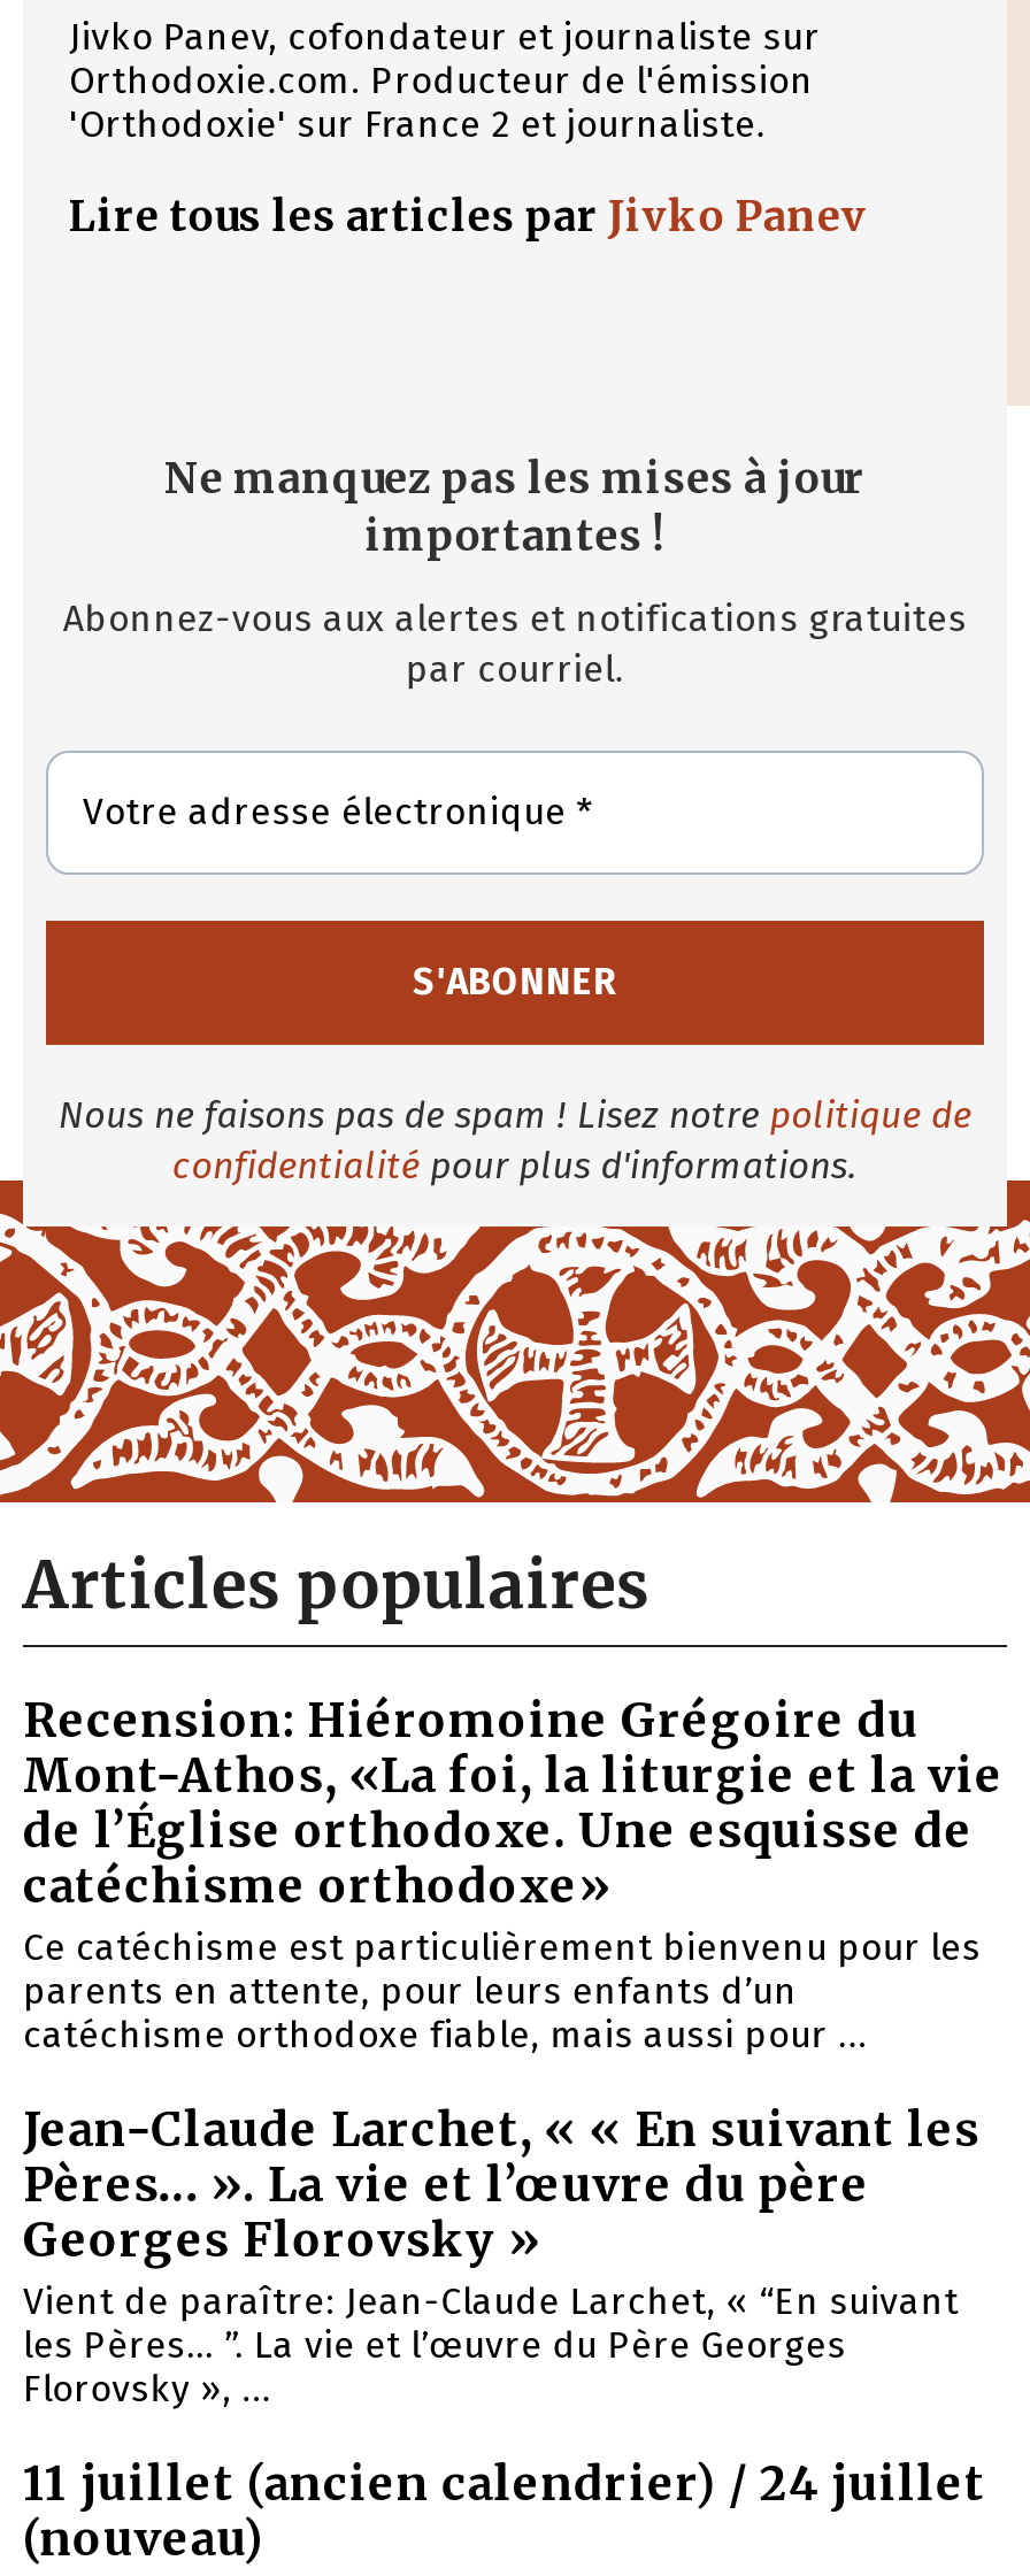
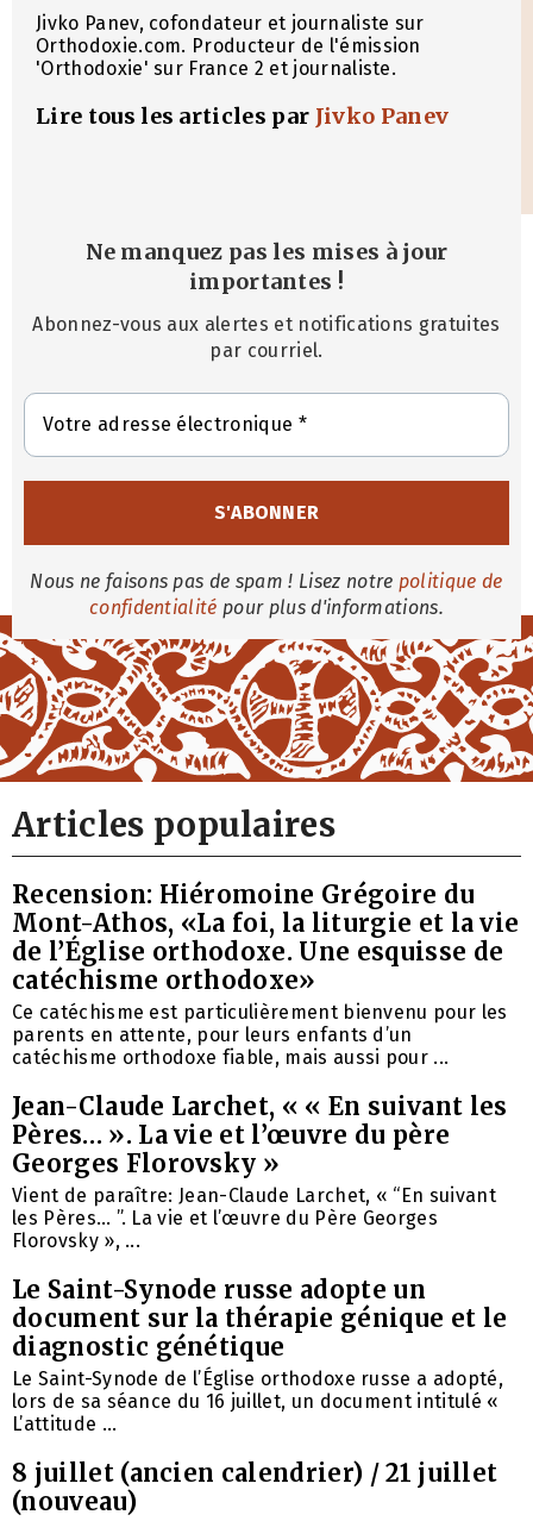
[23,2454,986,2511] 11 juillet (ancien calendrier) / 24 juillet -> [12,1275,507,1488] Le Saint-Synode russe adopte un | document sur la thérapie génique et le | diagnostic génétique | Le Saint-Synode de l’Église orthodoxe russe a adopté, | lors de sa séance du 16 juillet, un document intitulé « | L’attitude ... | 8 juillet (ancien calendrier) / 21 juillet

